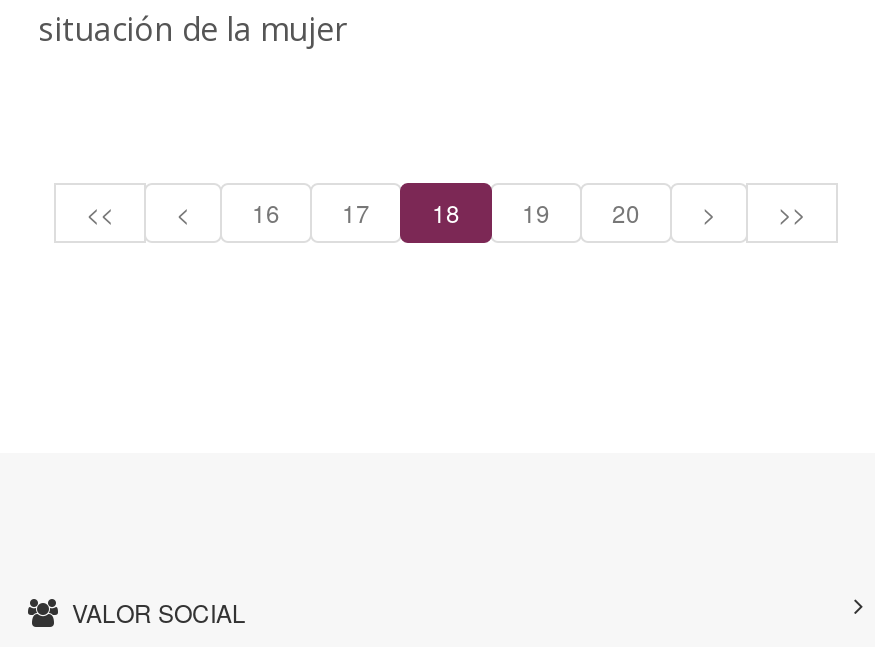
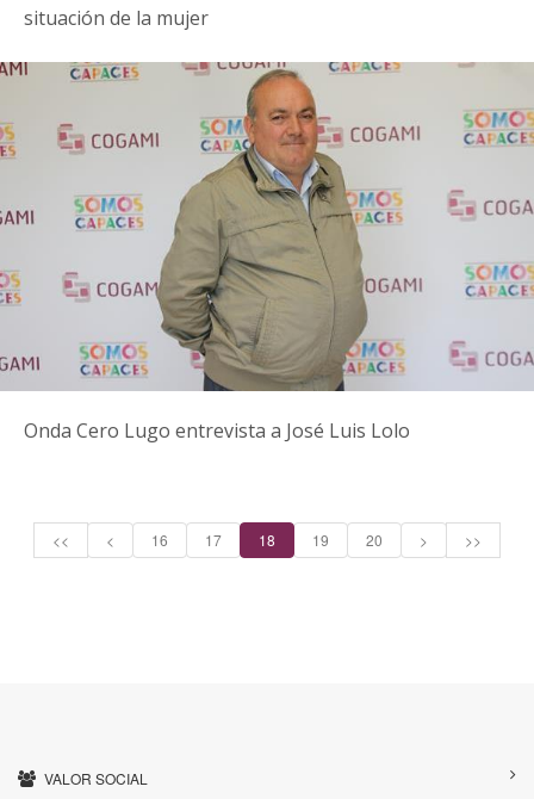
none -> [4,61,530,444] [image] | Onda Cero Lugo entrevista a José Luis Lolo

